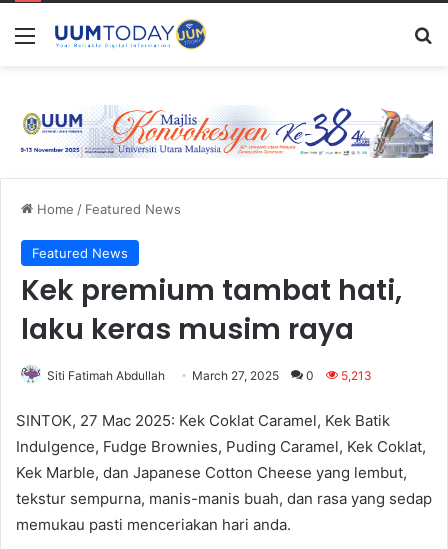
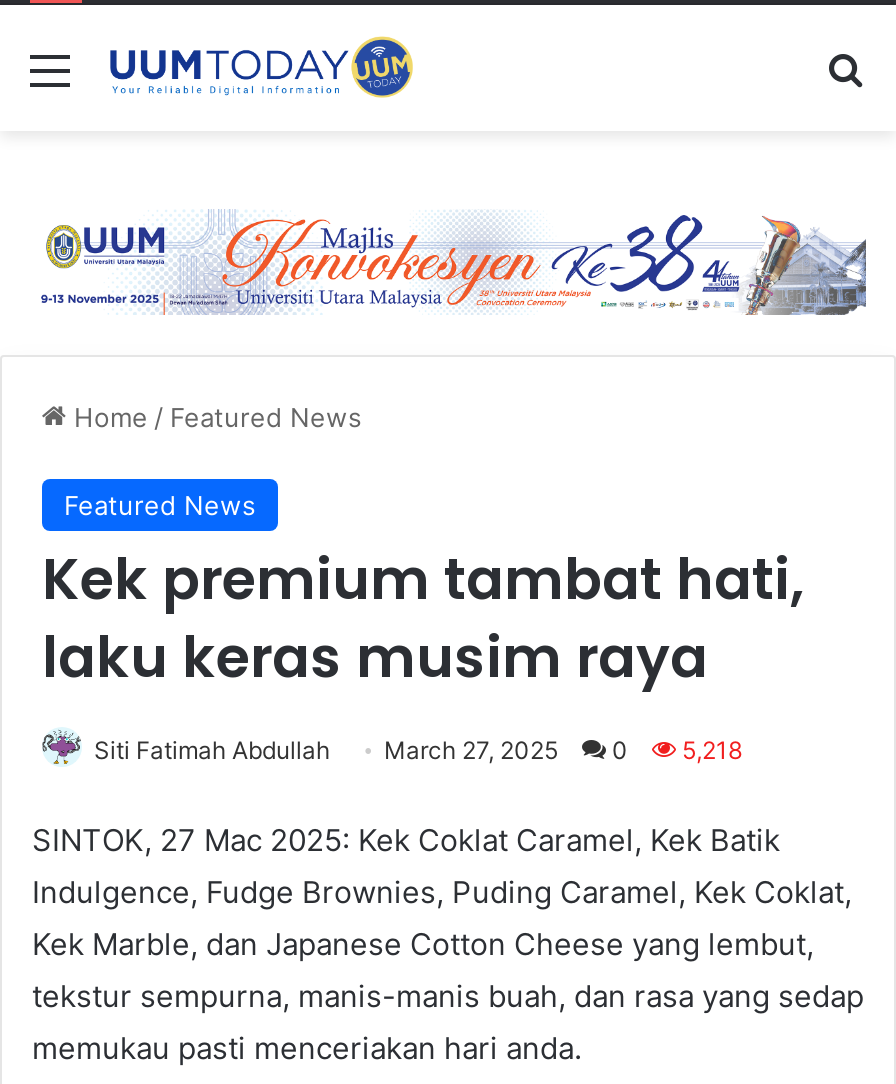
[47,368,372,383] Siti Fatimah Abdullah March 27, 2025 0 5,213 -> [94,734,742,764] Siti Fatimah Abdullah March 27, 2025 0 5,218

